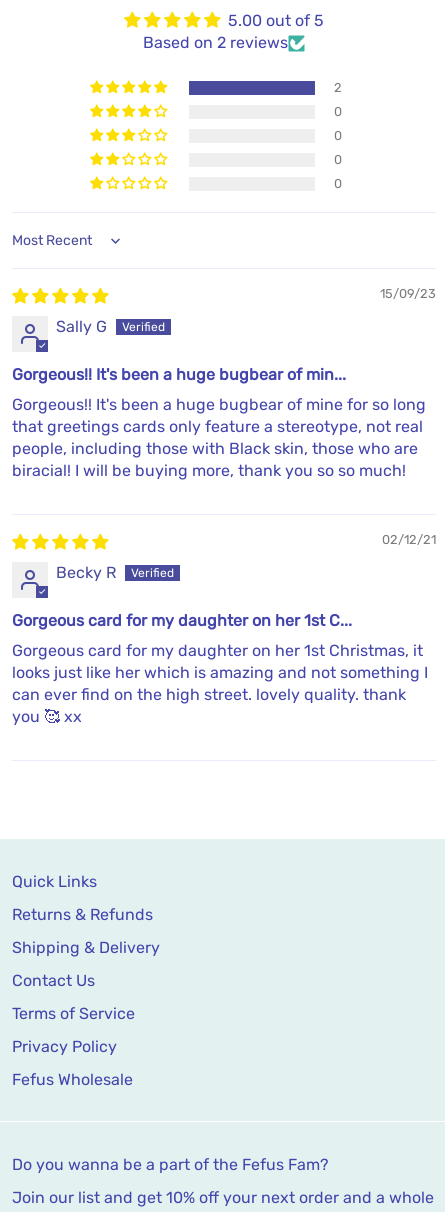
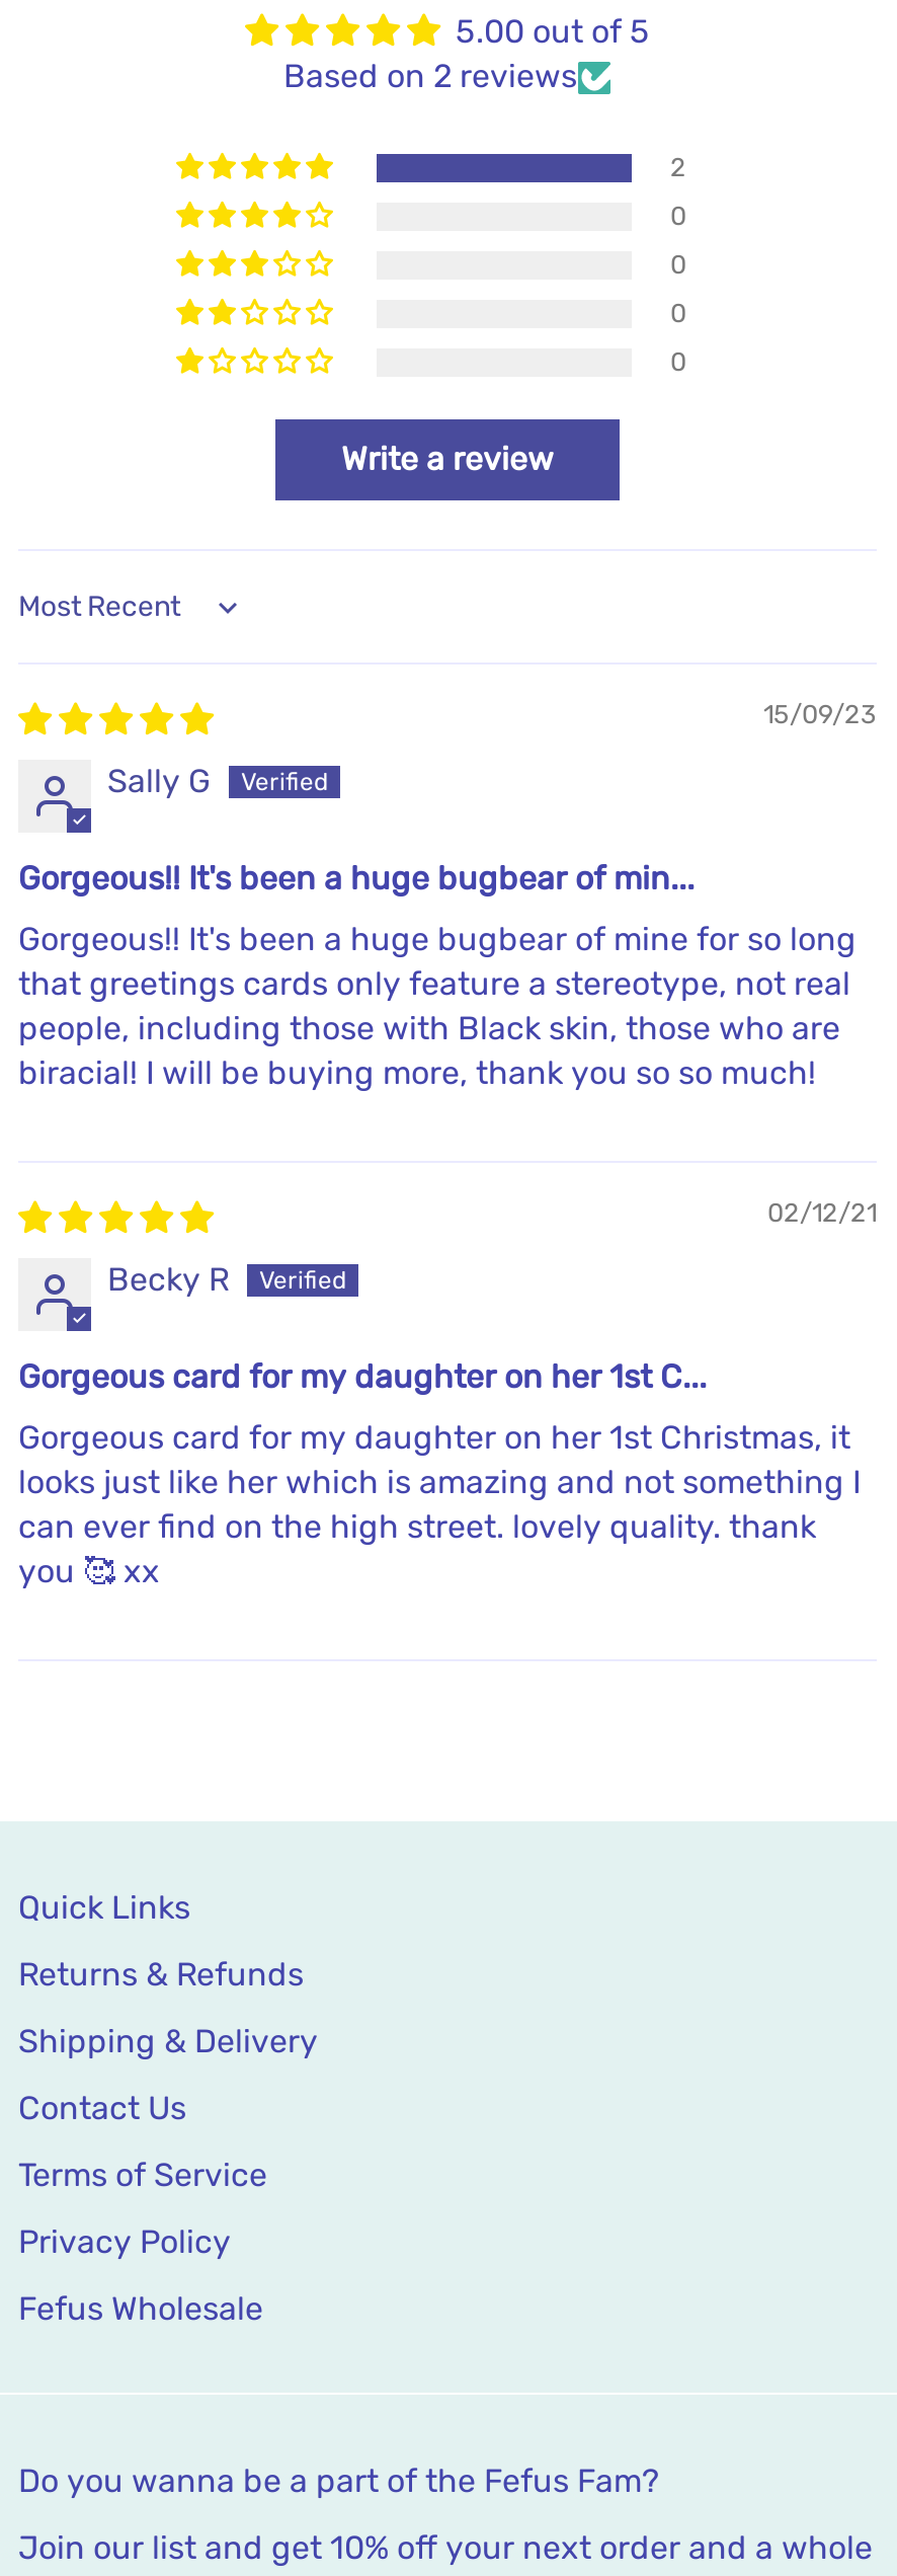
none -> [341,440,554,478] Write a review

